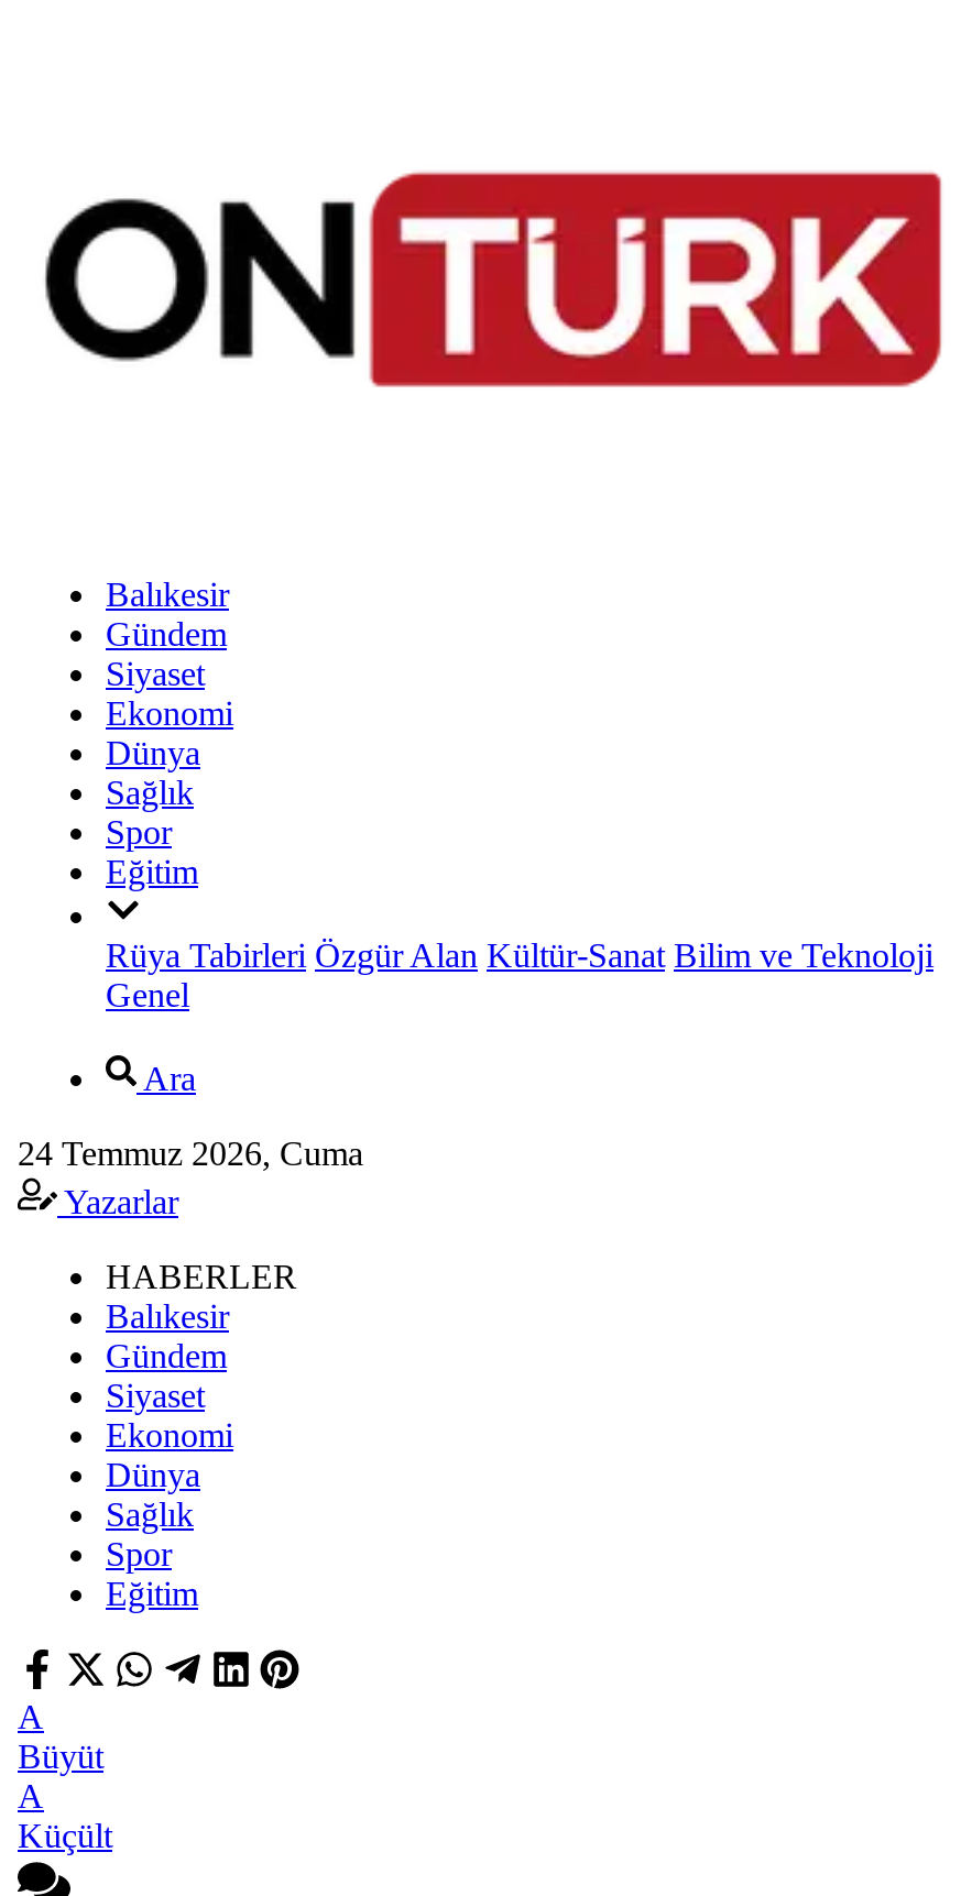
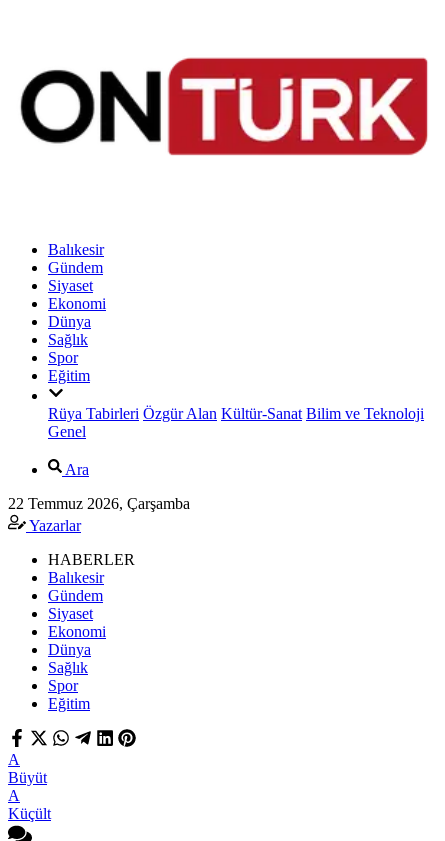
[18,1136,363,1173] 24 Temmuz 2026, Cuma -> [8,495,190,512] 22 Temmuz 2026, Çarşamba

